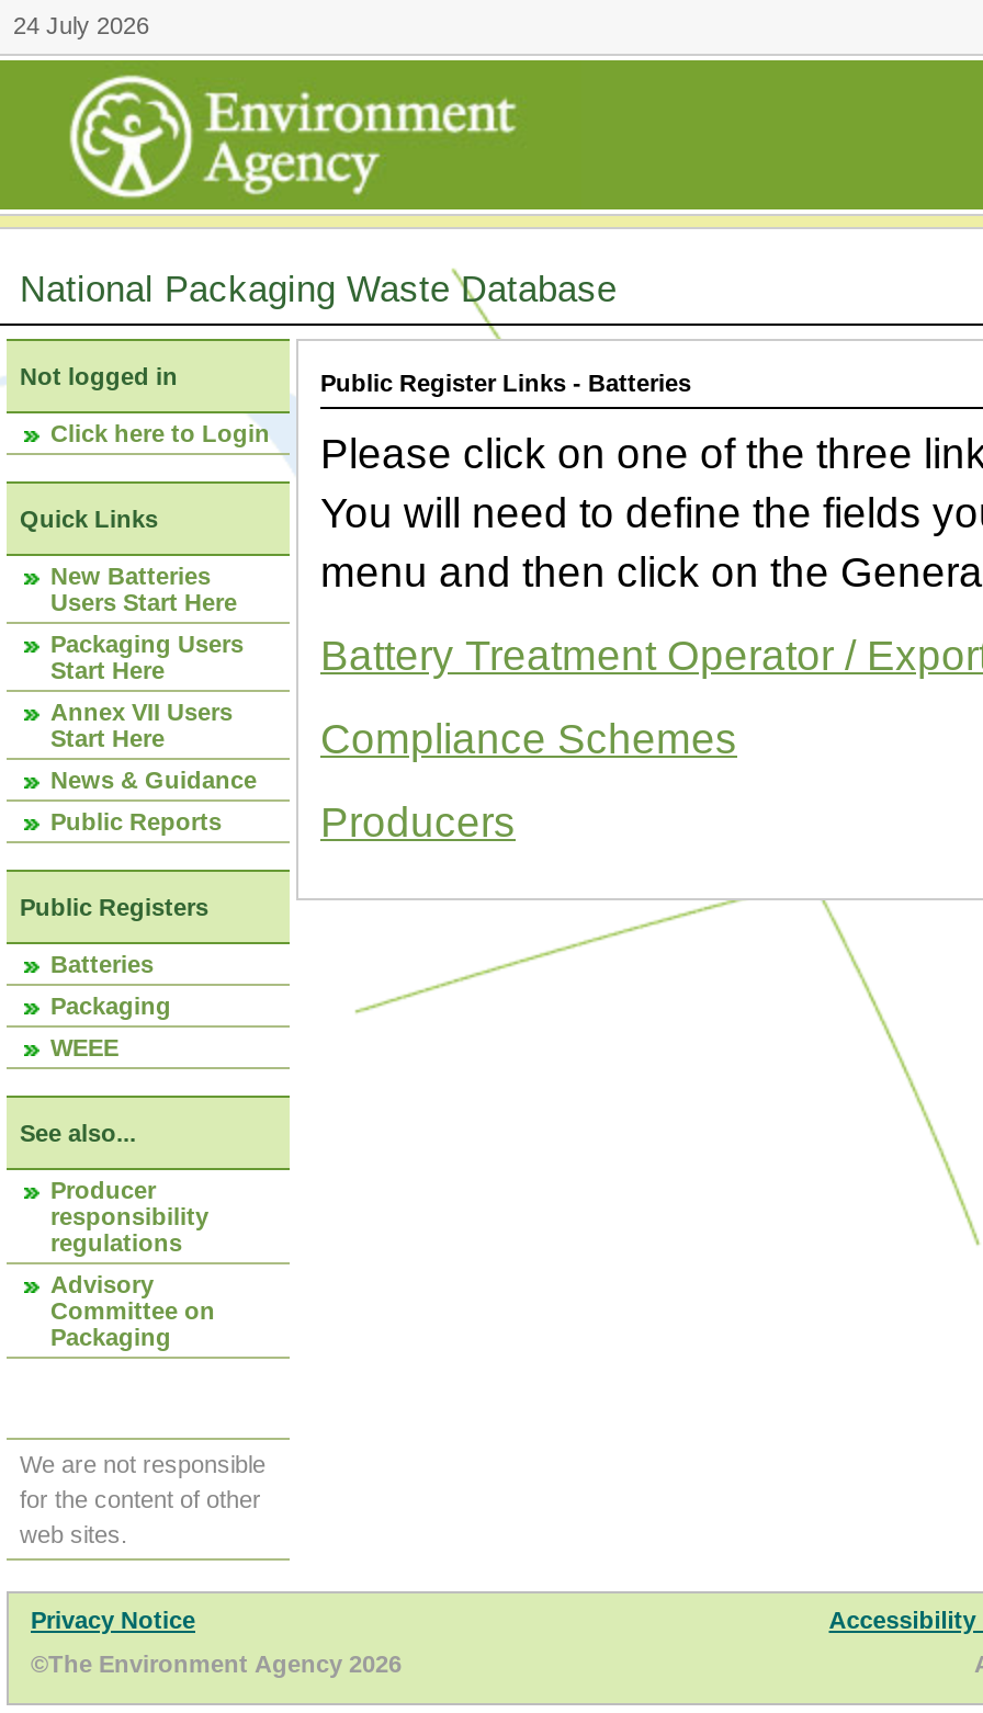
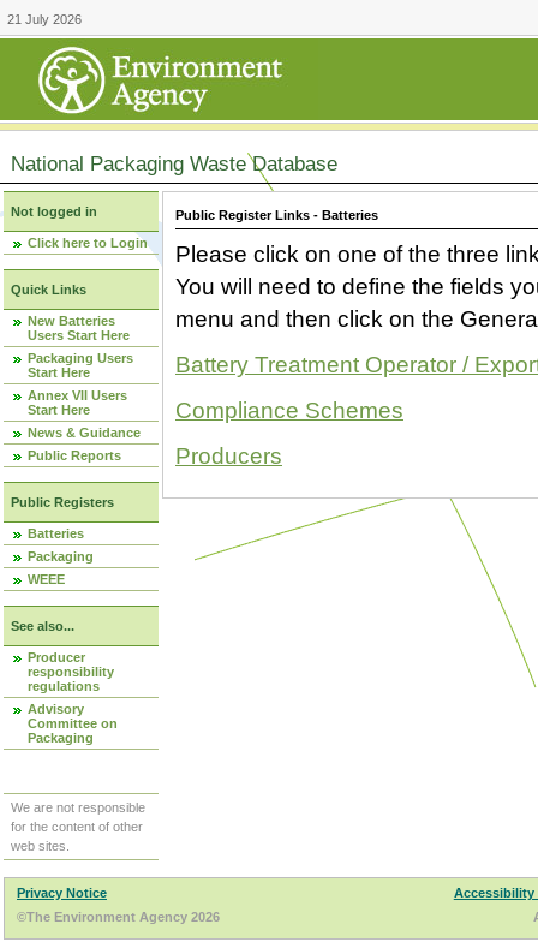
[13,12,149,38] 24 July 2026 -> [7,12,82,26] 21 July 2026

